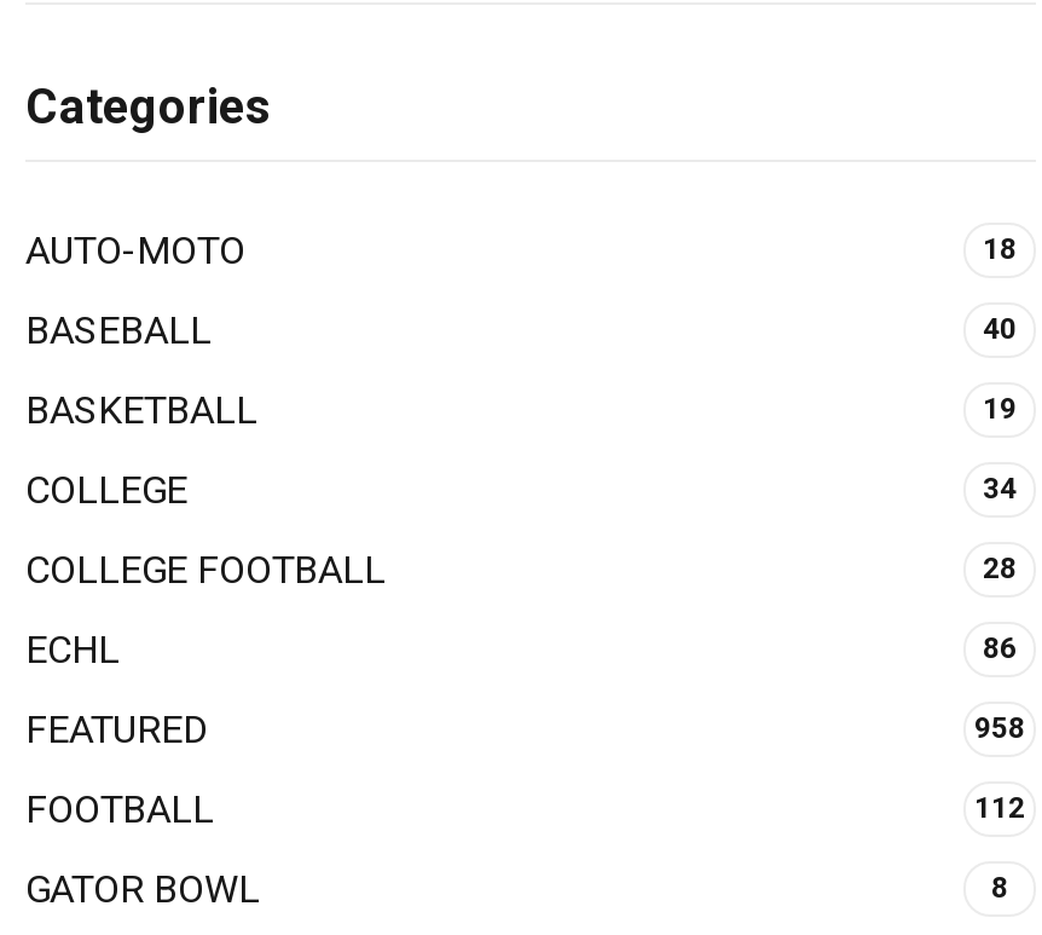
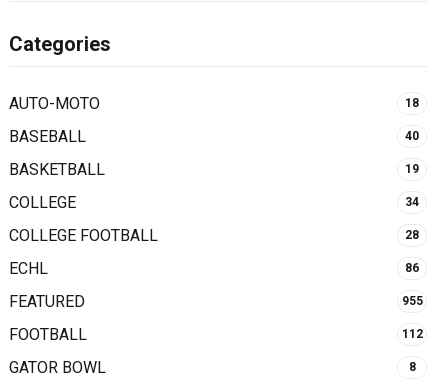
[974,711,1025,745] 958 -> [401,294,422,308] 955

